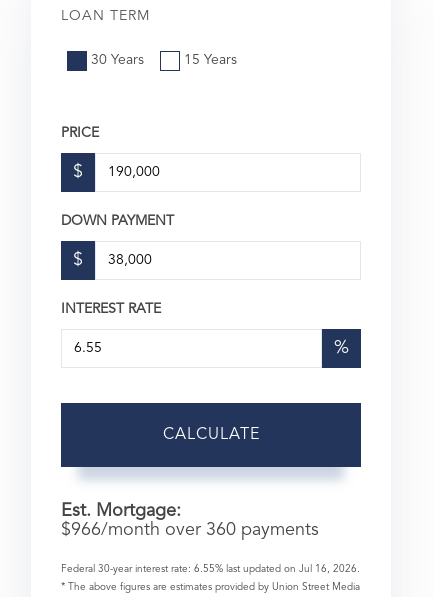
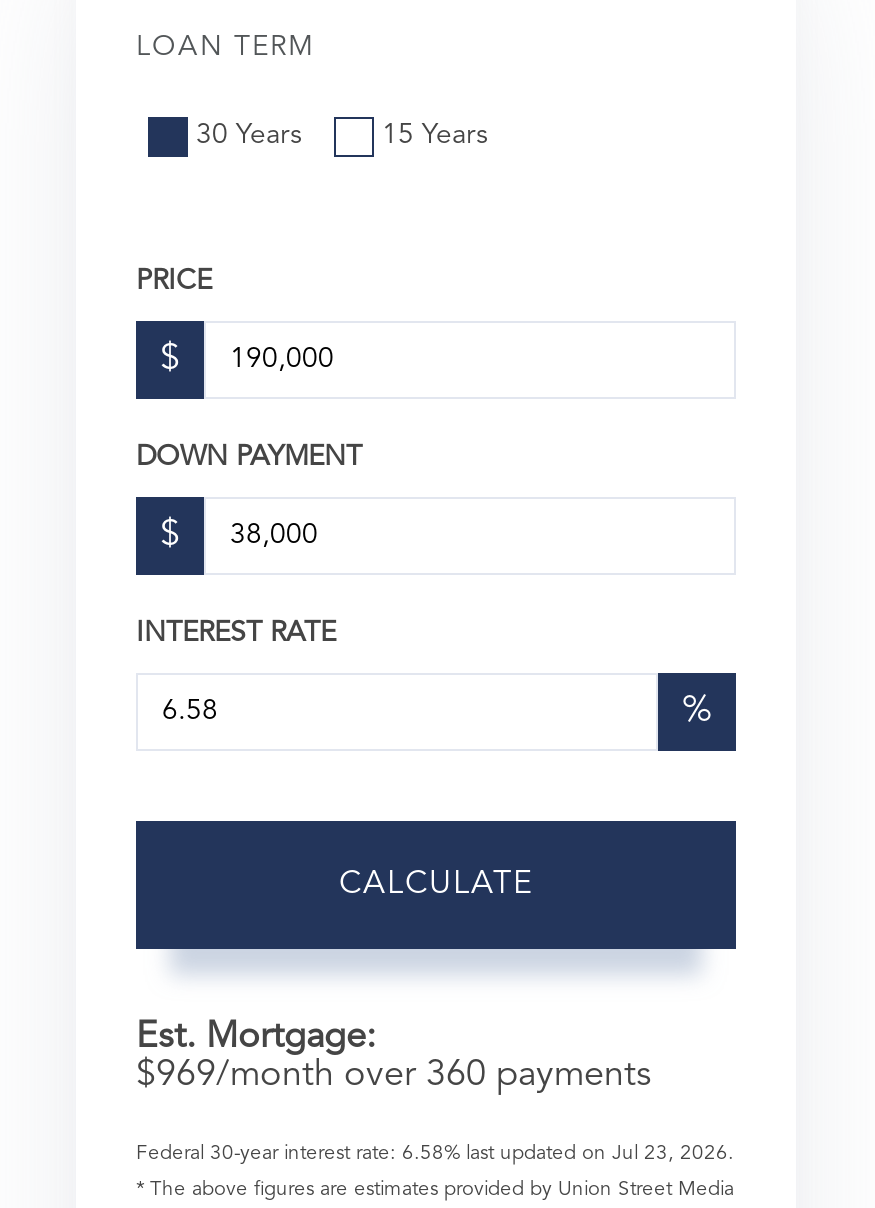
[61,521,319,539] $966/month over 360 payments -> [136,1057,652,1093] $969/month over 360 payments
[61,564,360,574] Federal 30-year interest rate: 6.55% last updated on Jul 16, 2026. -> [136,1143,734,1163] Federal 30-year interest rate: 6.58% last updated on Jul 23, 2026.

